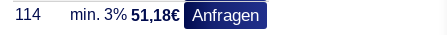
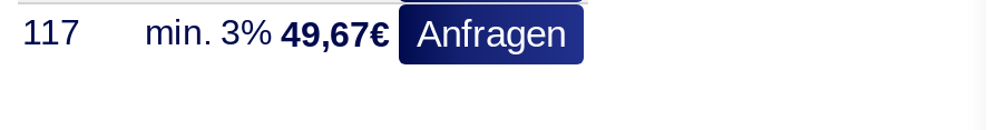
[15,6,41,23] 114 -> [22,14,80,52] 117
[70,6,180,24] min. 3% 51,18€ -> [145,14,390,54] min. 3% 49,67€

